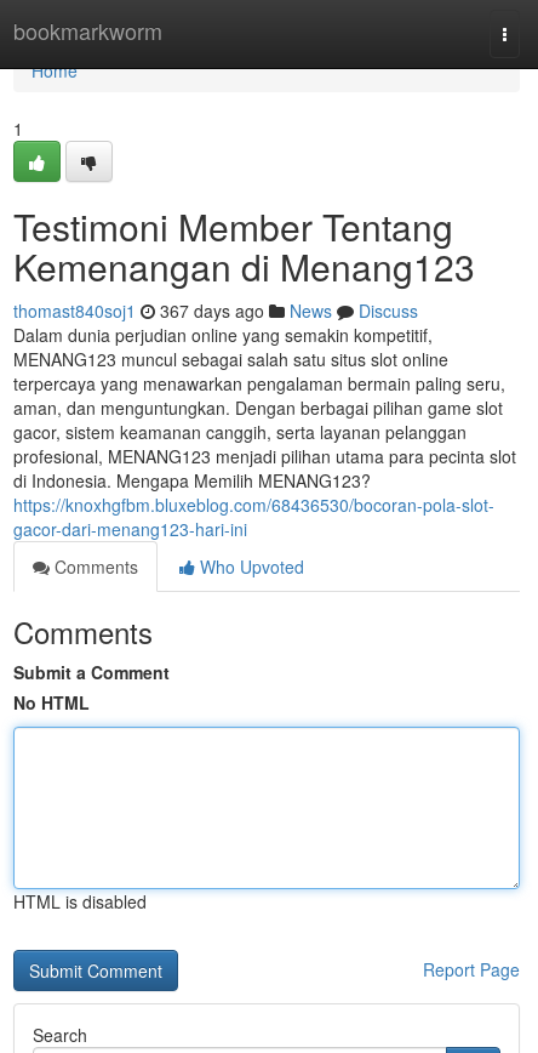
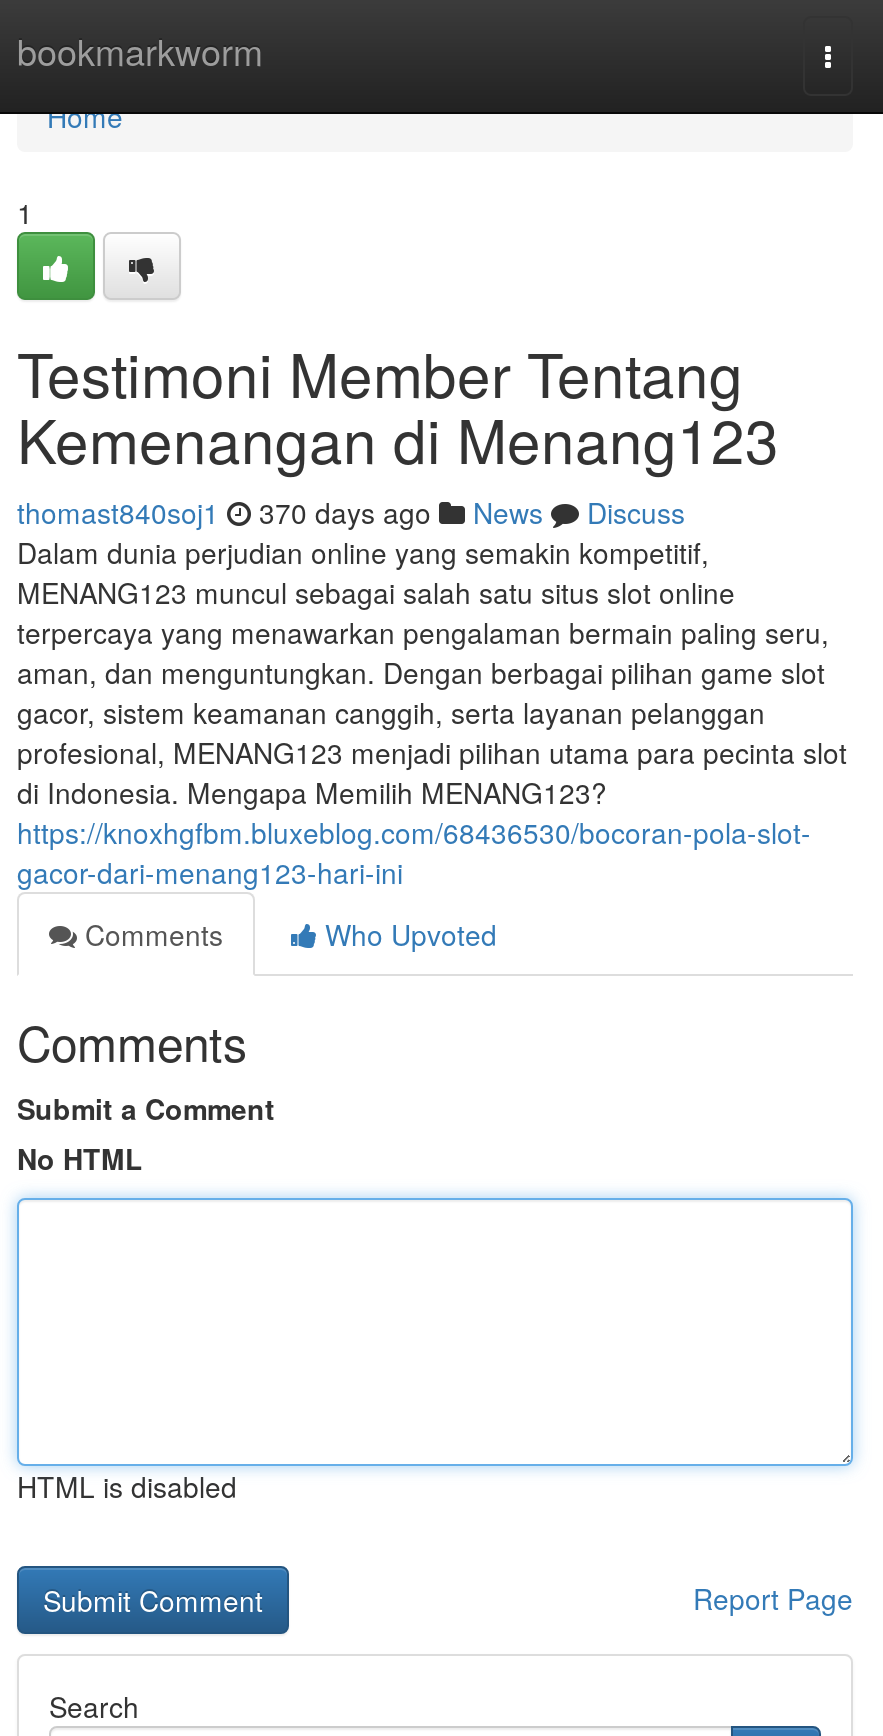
[13,298,418,323] thomast840soj1 367 days ago News Discuss -> [17,492,685,532] thomast840soj1 370 days ago News Discuss

